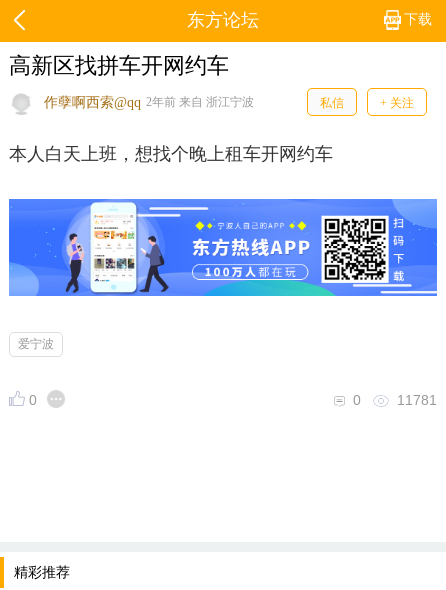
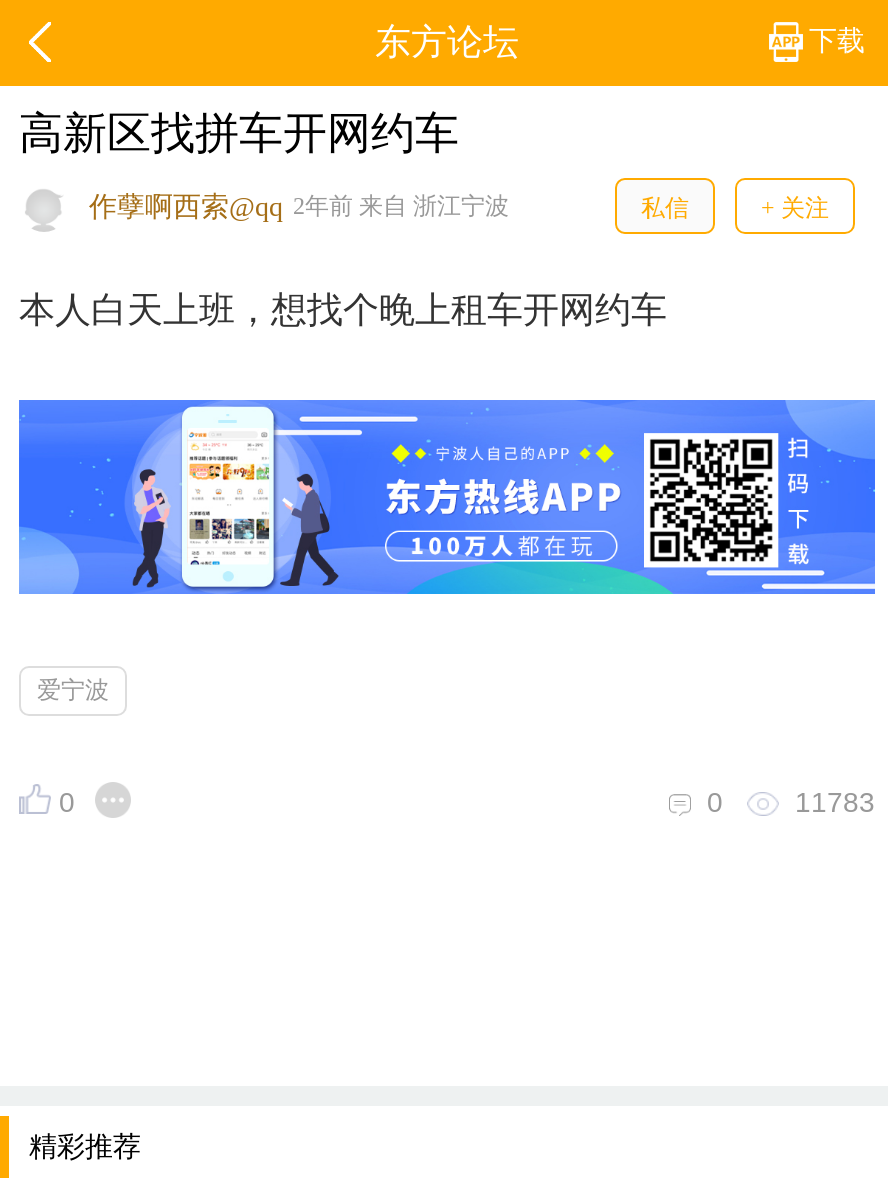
[349,392,437,408] 0 11781 -> [699,786,875,818] 0 11783

